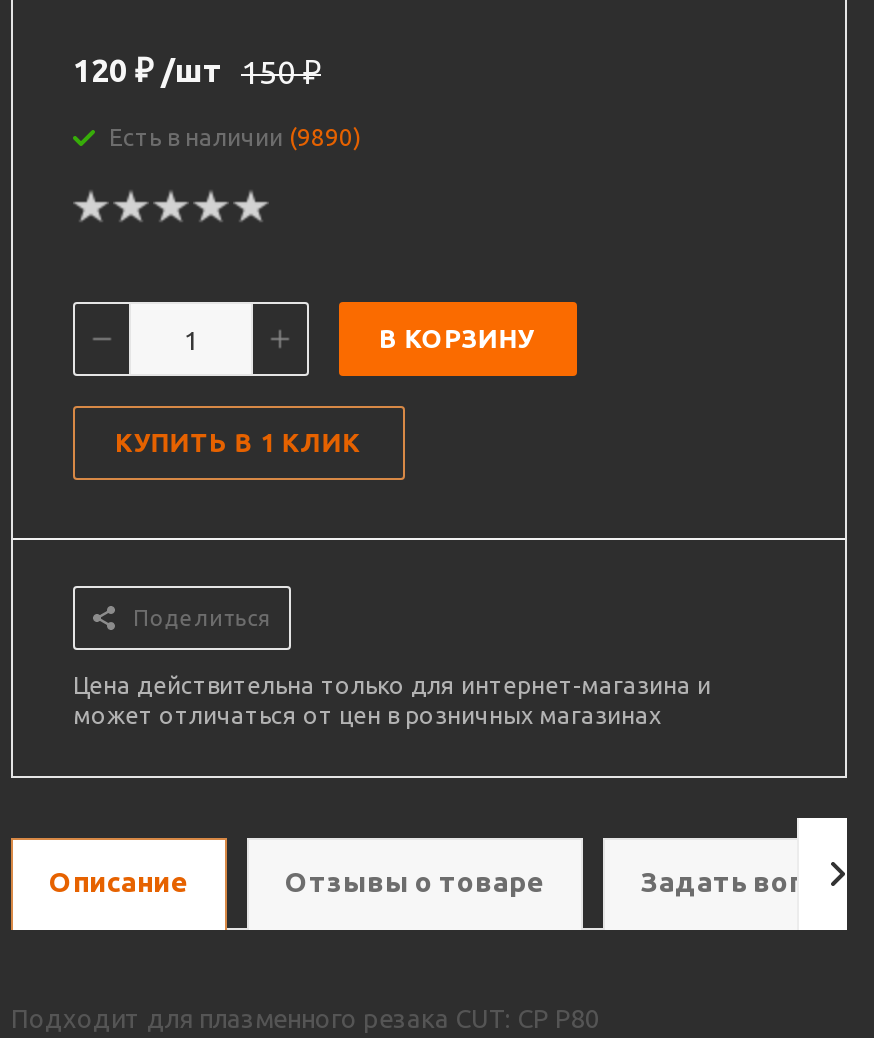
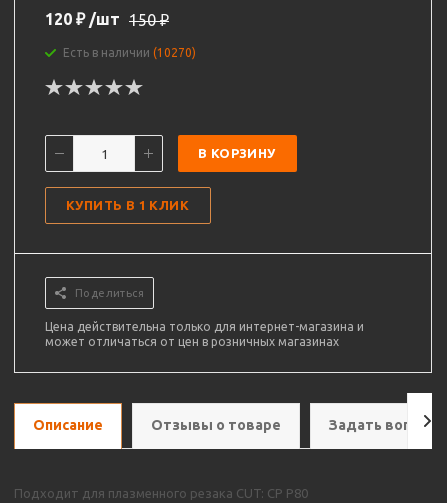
[109,124,361,150] Есть в наличии (9890) -> [63,46,196,59] Есть в наличии (10270)

